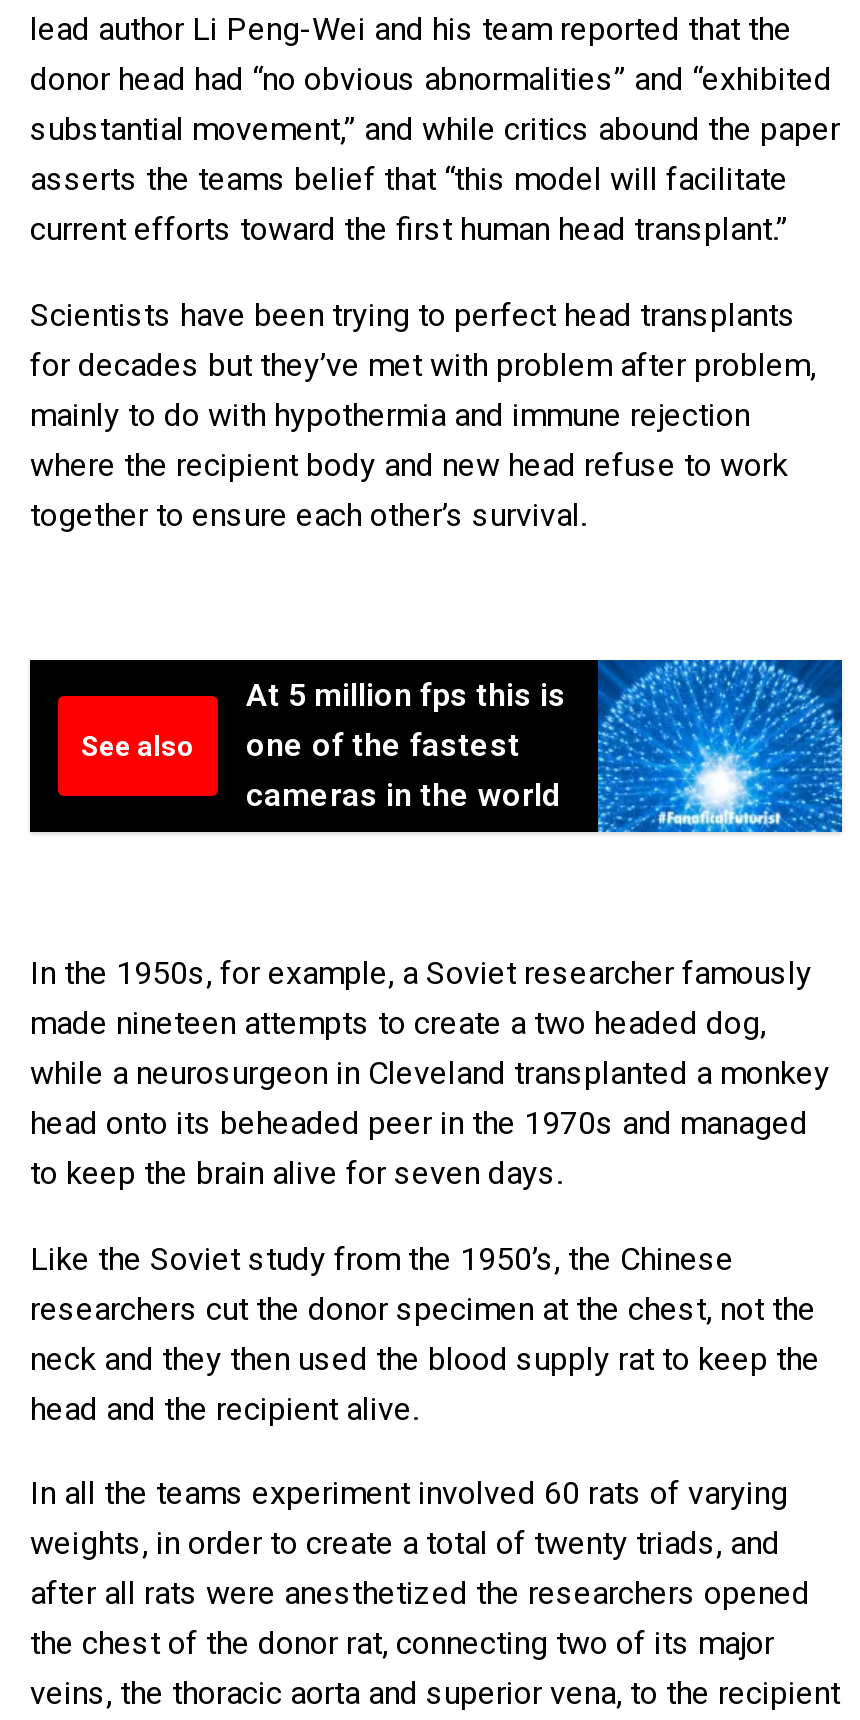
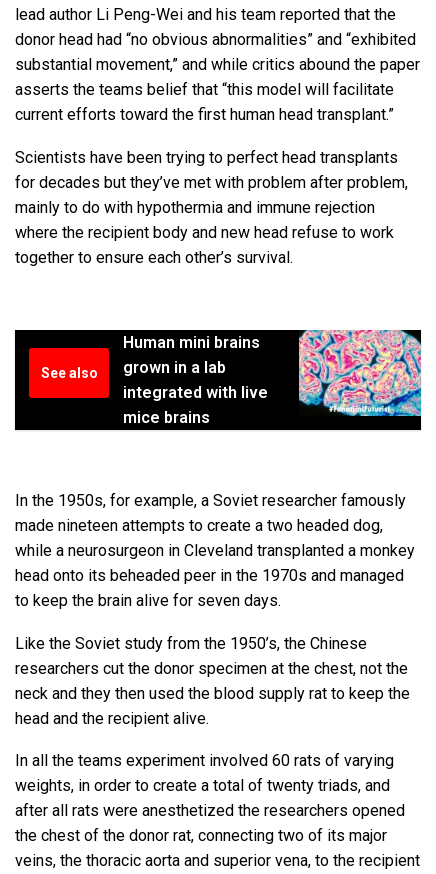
[246,658,844,834] [image] | At 5 million fps this is | one of the fastest | cameras in the world -> [123,329,422,431] [image] | Human mini brains | grown in a lab | integrated with live | mice brains

